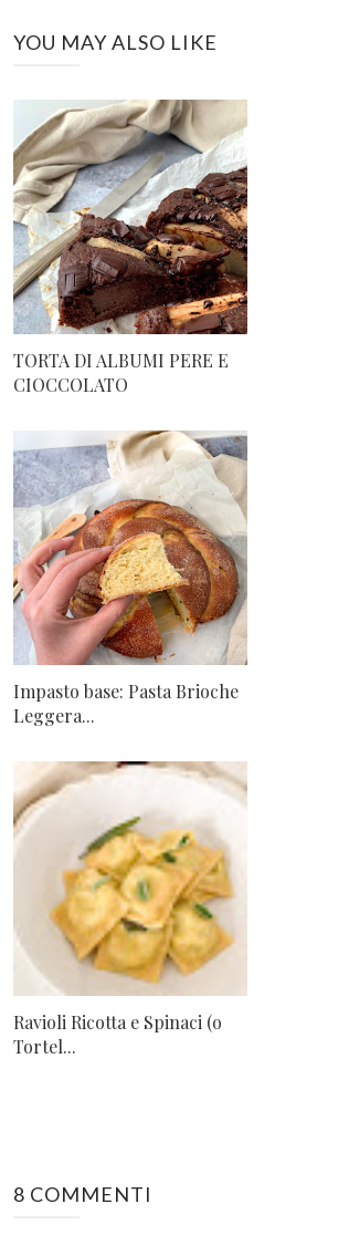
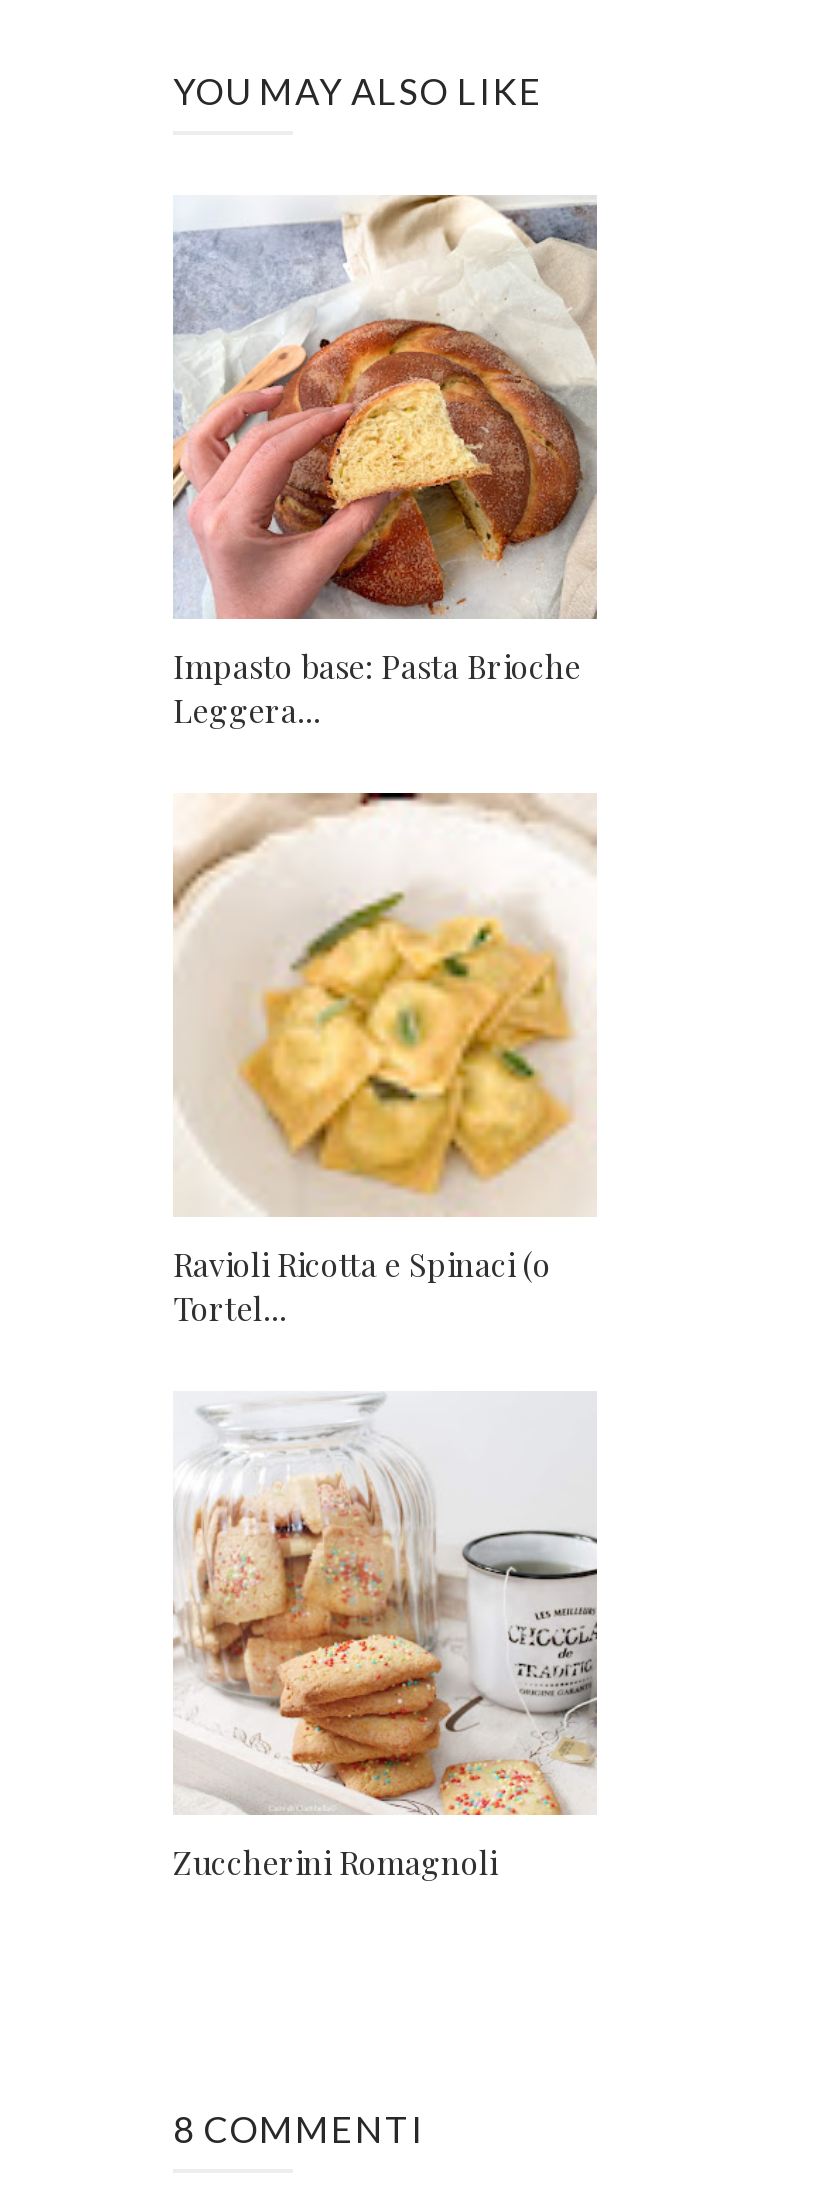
[13,100,248,396] [image] | TORTA DI ALBUMI PERE E | CIOCCOLATO -> none
moved [11,428,248,1058] -> [169,191,599,1329]: [image] | Impasto base: Pasta Brioche | Leggera... | Ravioli Ricotta e Spinaci (o | Tortel...
none -> [173,1393,599,1883] [image] | Zuccherini Romagnoli

